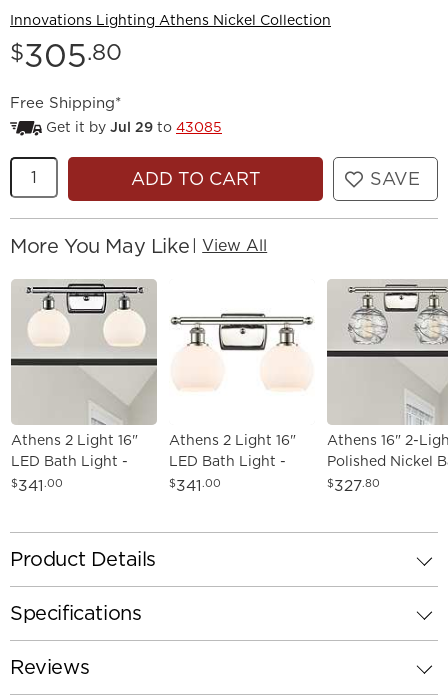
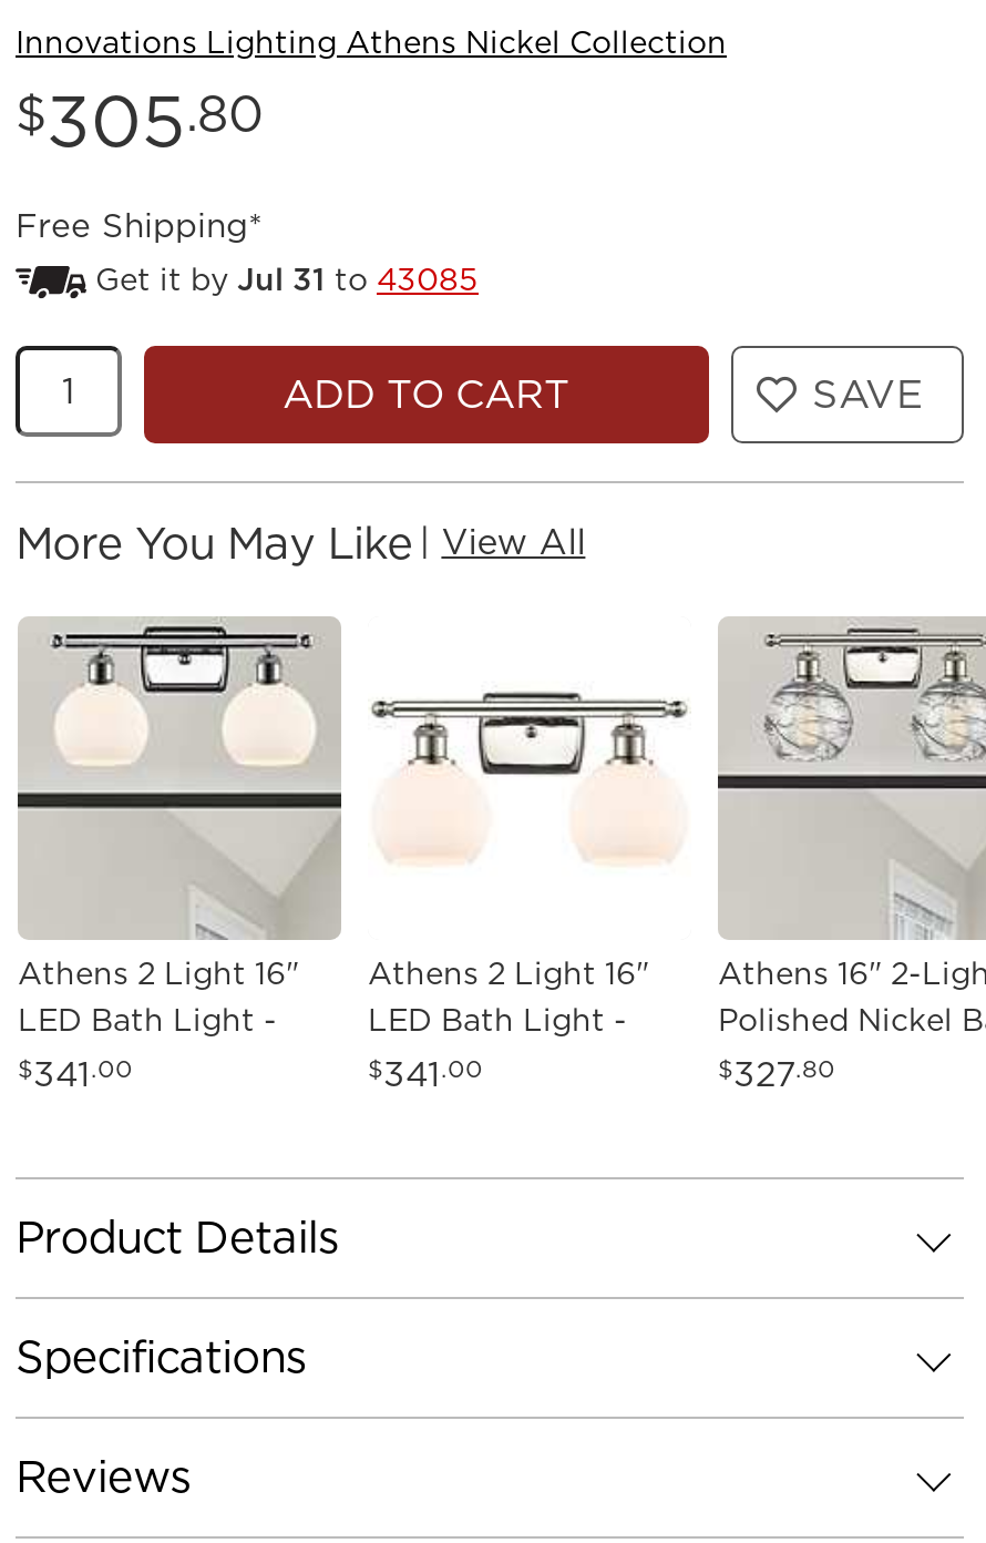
[46,117,222,137] Get it by Jul 29 to 43085 -> [95,257,479,302] Get it by Jul 31 to 43085

